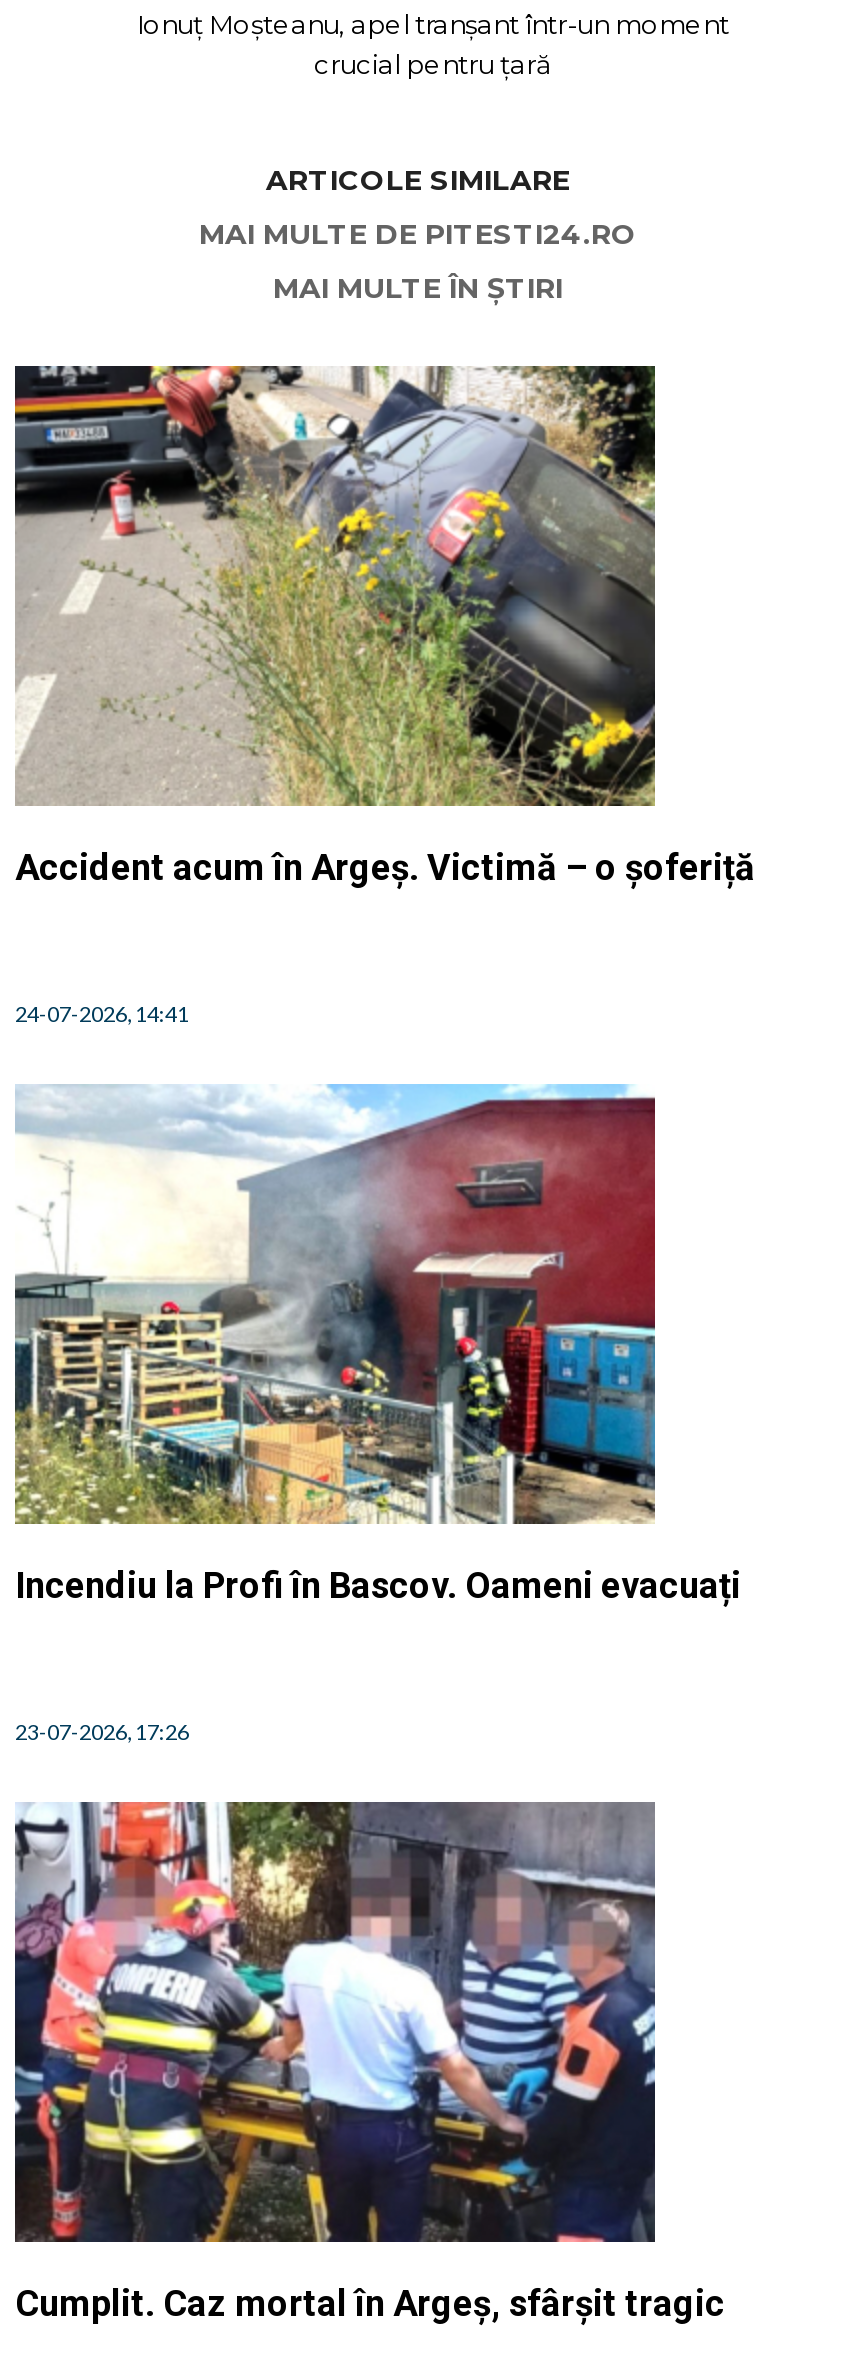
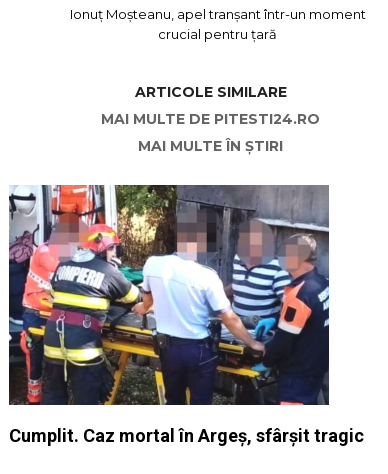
[13,364,755,889] [image] | Accident acum în Argeș. Victimă – o șoferiță -> none
[15,1001,189,1027] 24-07-2026, 14:41 -> none
[13,1082,741,1607] [image] | Incendiu la Profi în Bascov. Oameni evacuați -> none
[15,1719,189,1745] 23-07-2026, 17:26 -> none

